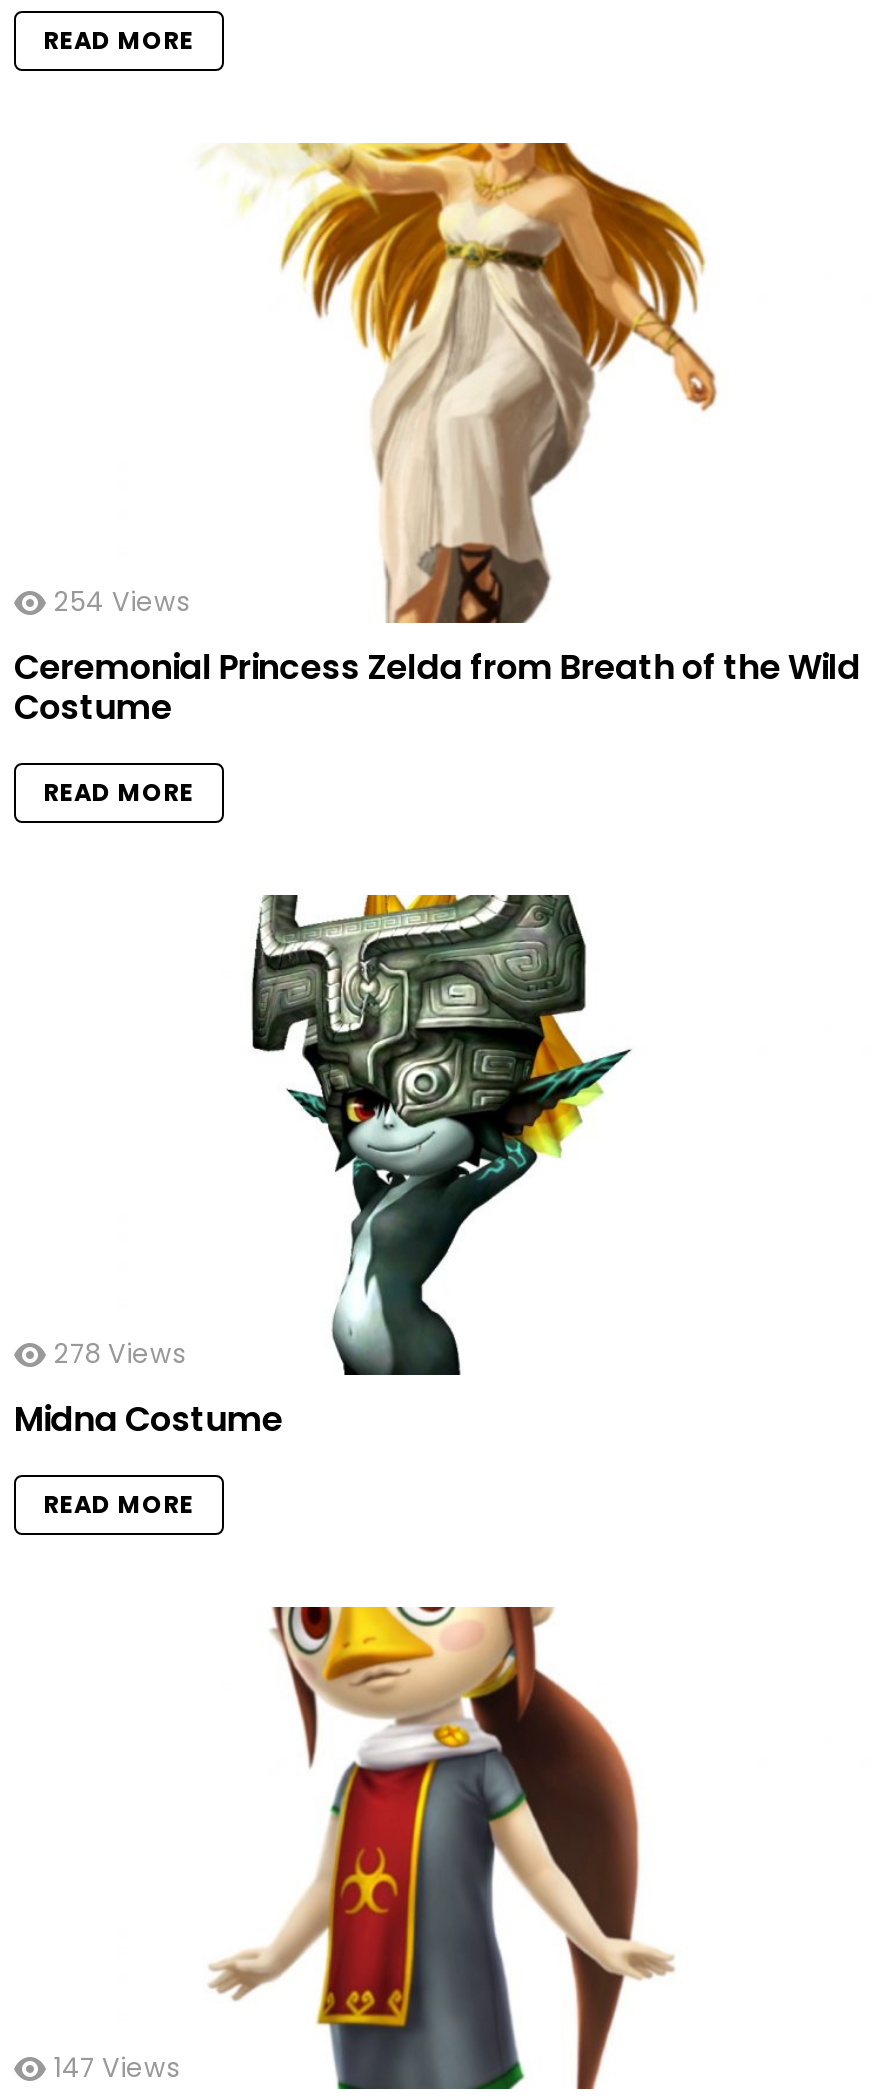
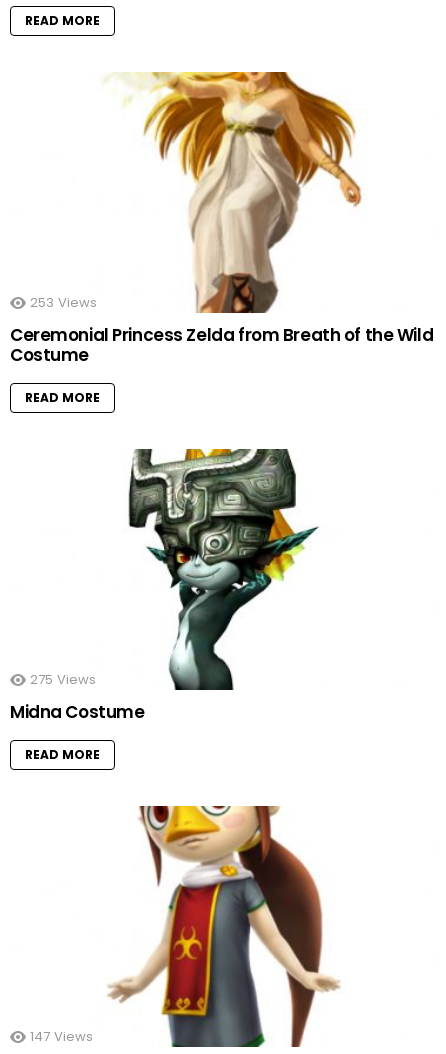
[54,583,190,621] 254 Views -> [30,293,97,312] 253 Views
[54,1336,186,1374] 278 Views -> [30,670,96,689] 275 Views

